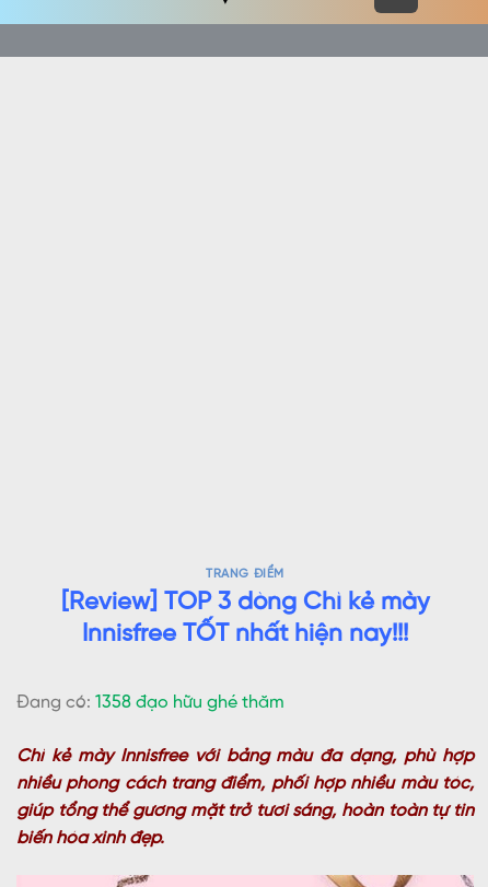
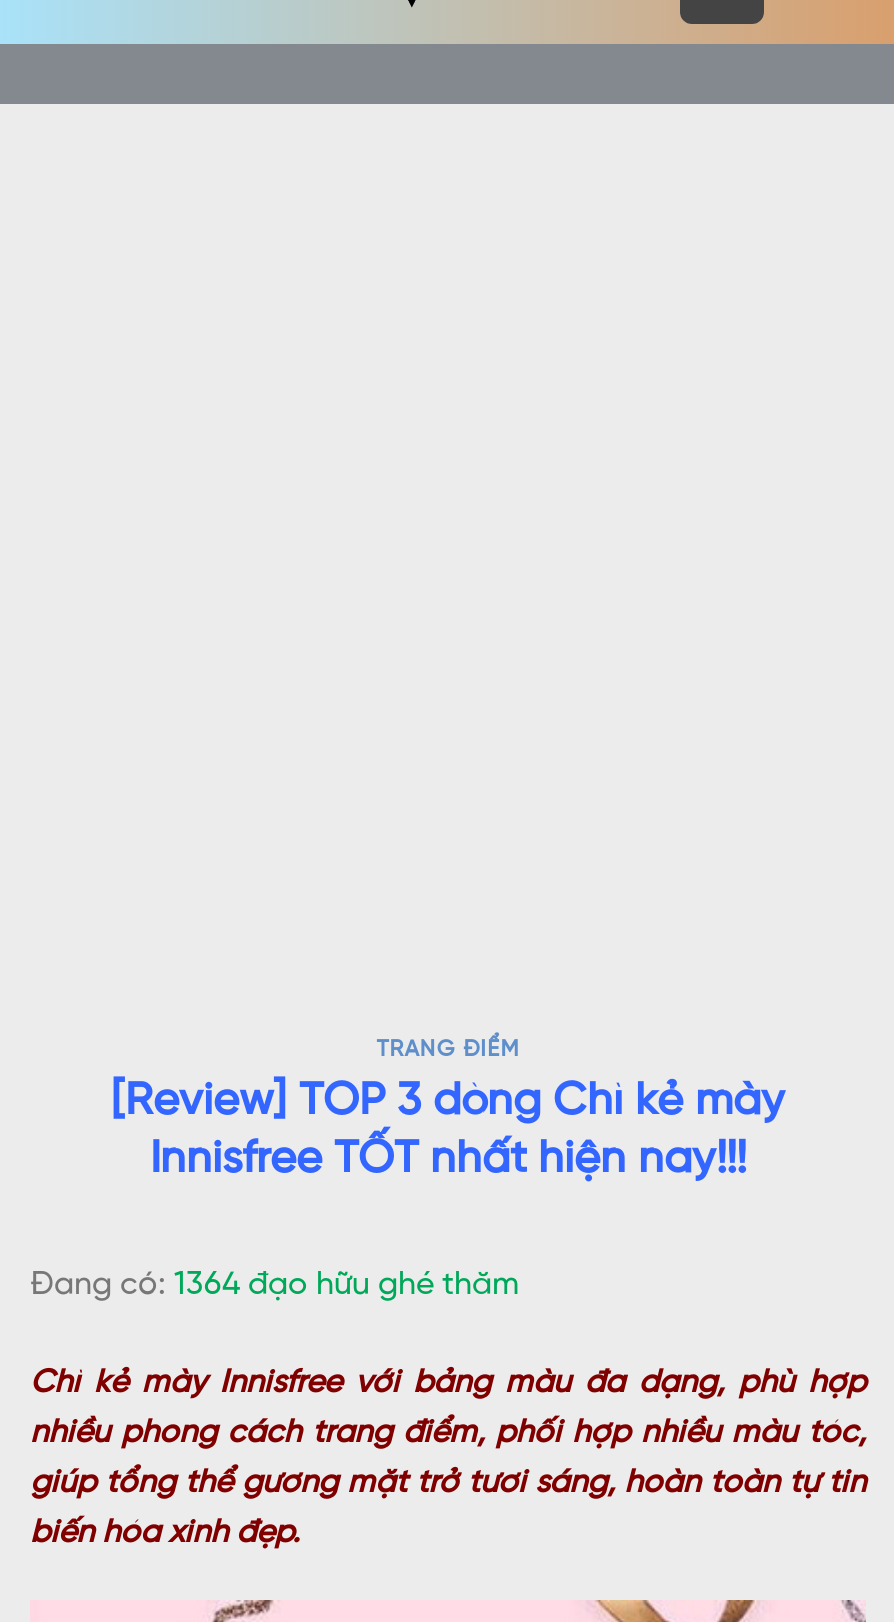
[16,693,284,712] Đang có: 1358 đạo hữu ghé thăm -> [30,1268,520,1302] Đang có: 1364 đạo hữu ghé thăm

